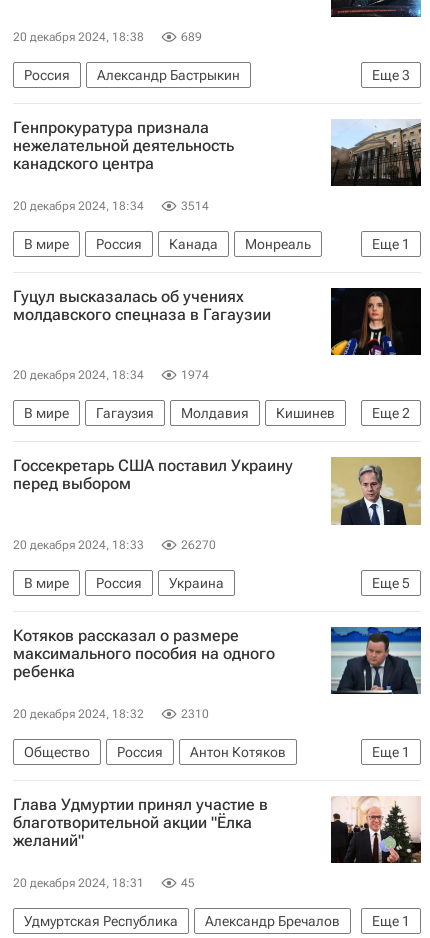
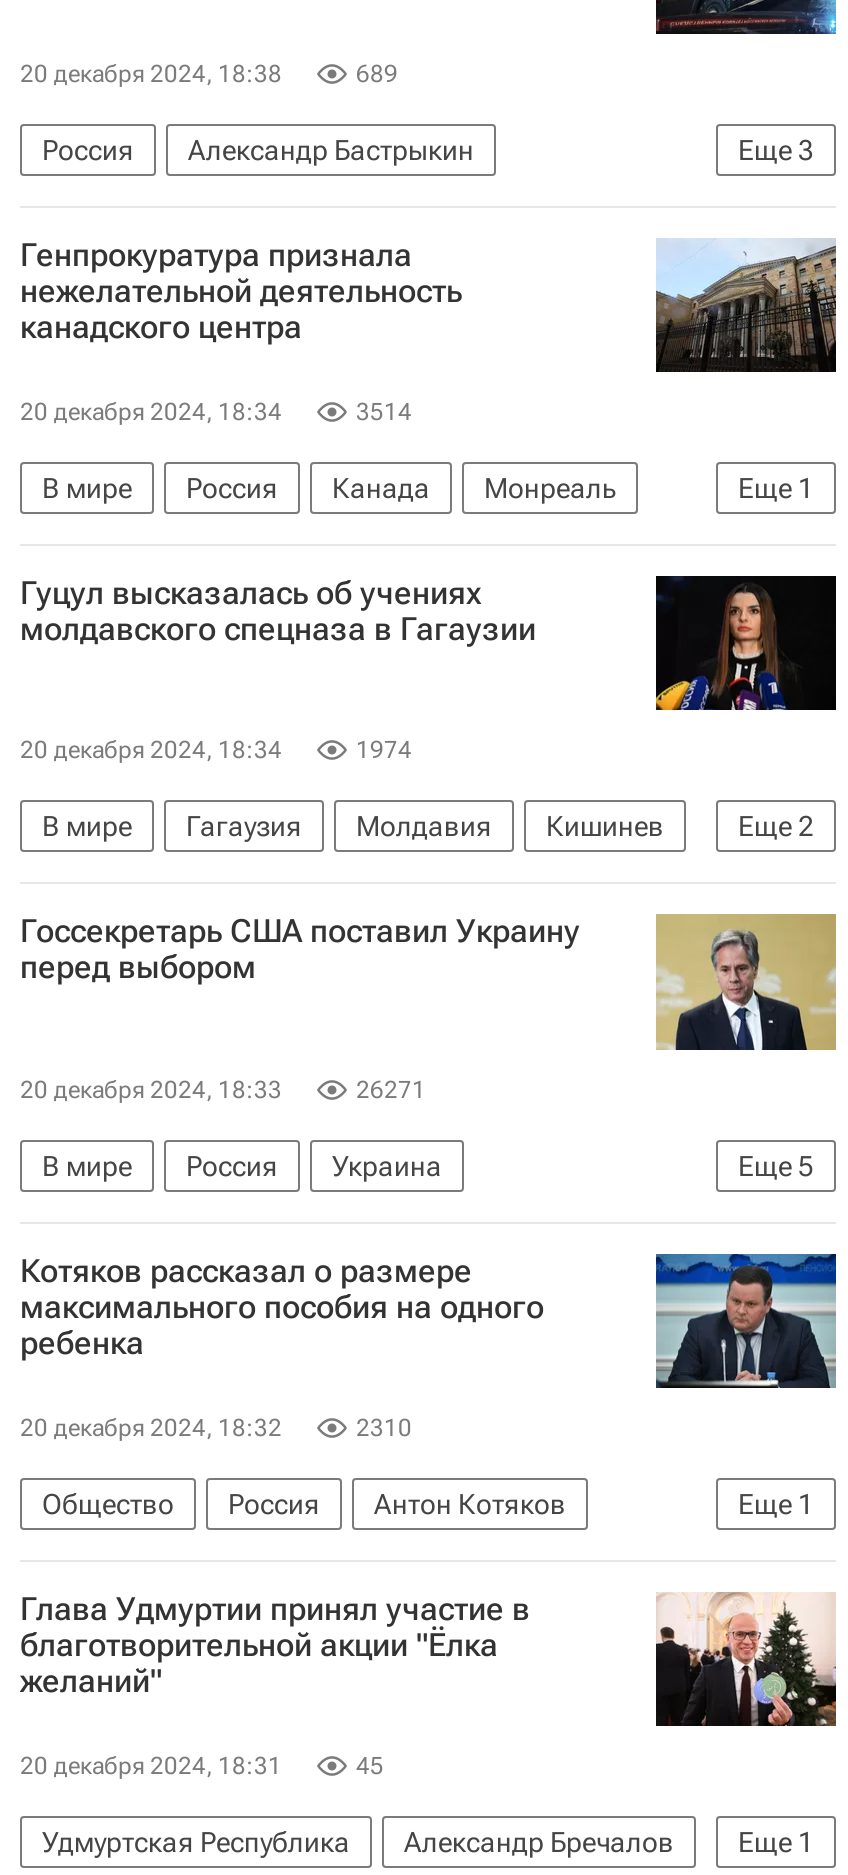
[181,537,216,551] 26270 -> [356,1075,426,1103] 26271

